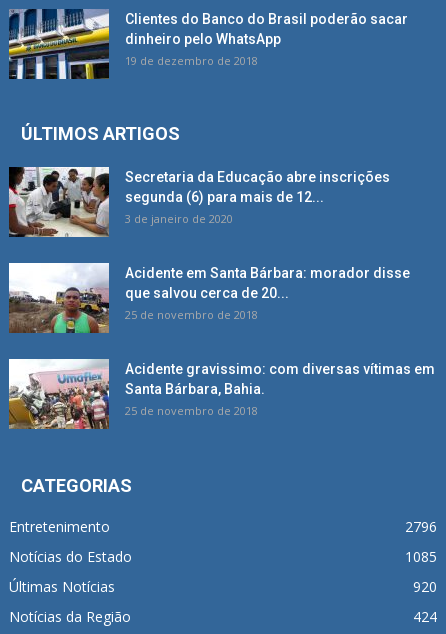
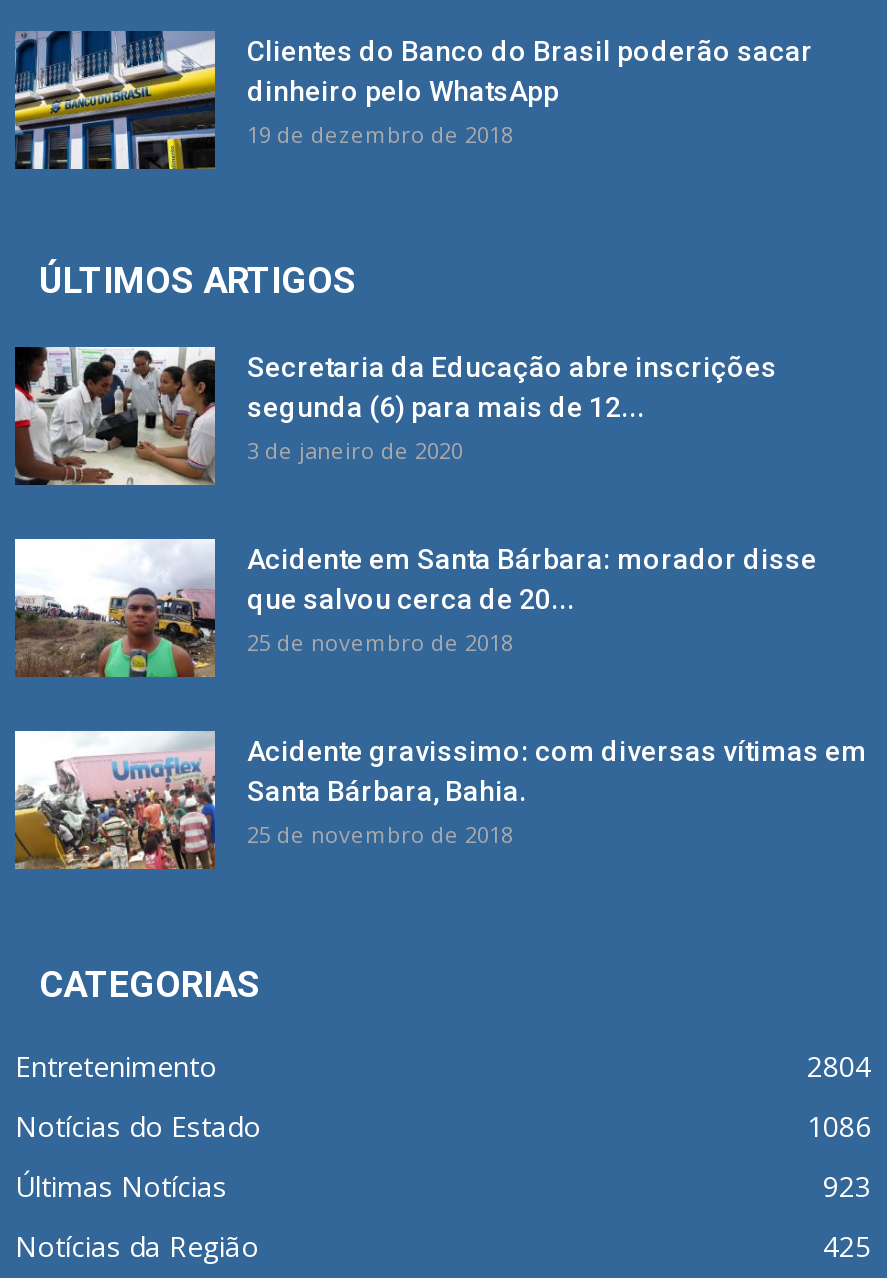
[405,517,437,536] 2796 -> [807,1048,871,1086] 2804
[405,547,437,566] 1085 -> [807,1108,871,1146] 1086
[413,577,437,596] 920 -> [823,1168,871,1206] 923
[413,607,437,626] 424 -> [823,1228,871,1266] 425

